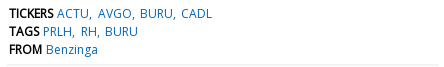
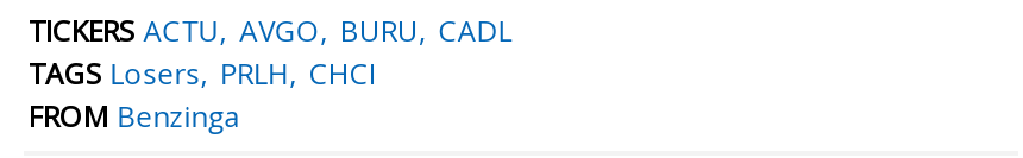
[9,23,138,40] TAGS PRLH RH BURU -> [29,53,376,94] TAGS Losers PRLH CHCI

